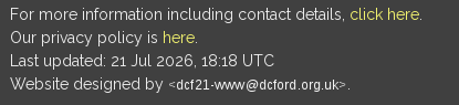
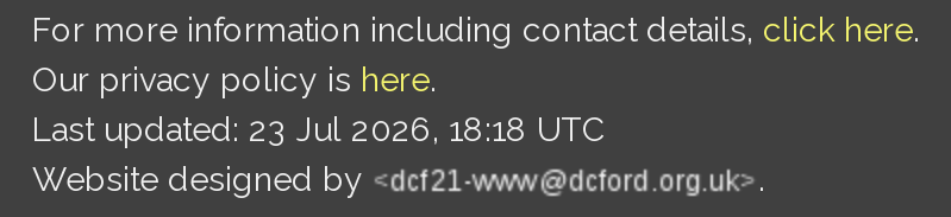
[10,52,274,70] Last updated: 21 Jul 2026, 18:18 UTC -> [32,110,606,148] Last updated: 23 Jul 2026, 18:18 UTC

